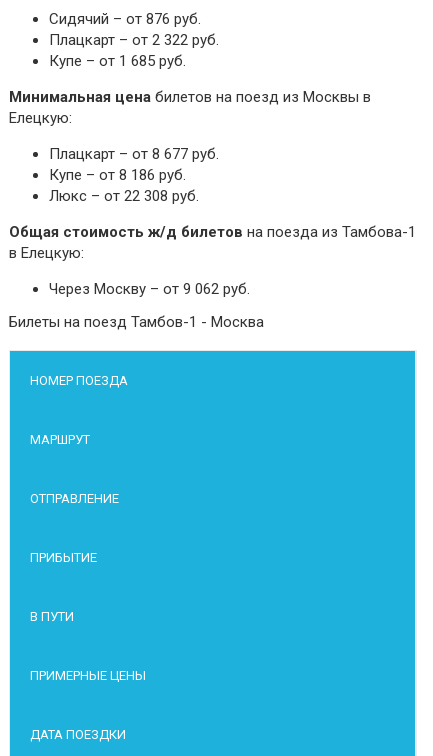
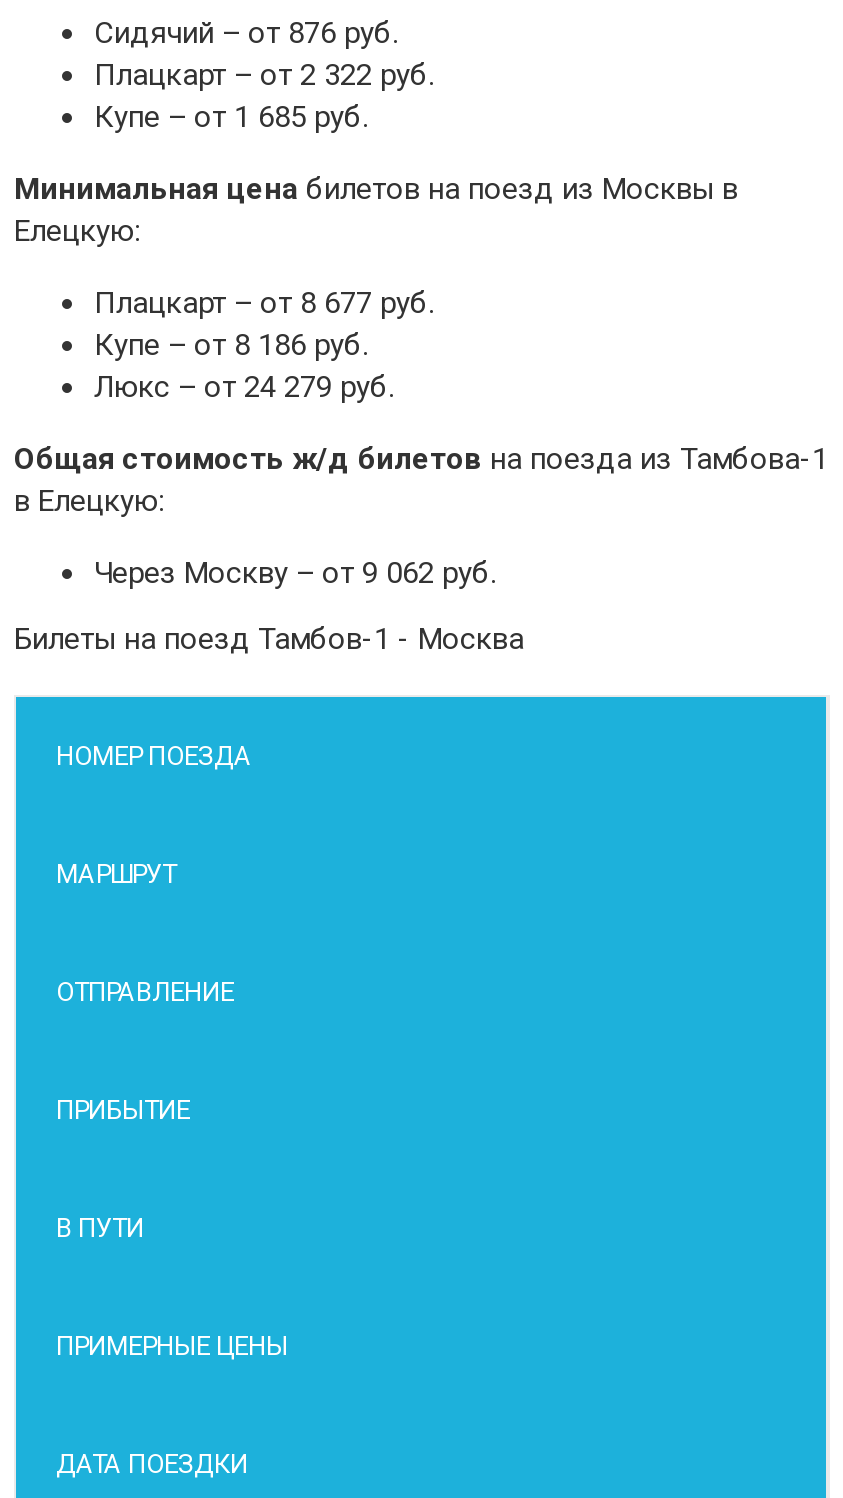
[49,187,199,205] Люкс – от 22 308 руб. -> [94,369,394,405] Люкс – от 24 279 руб.

